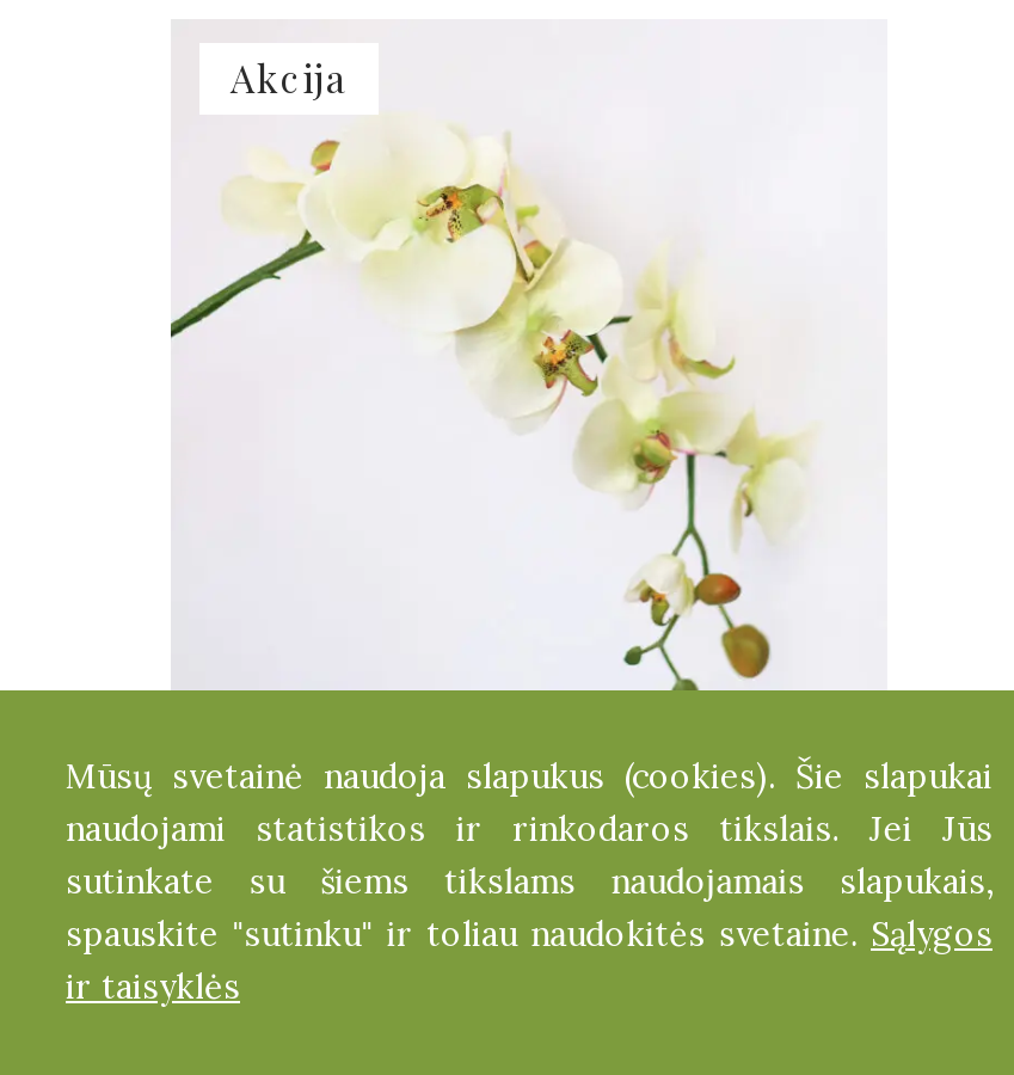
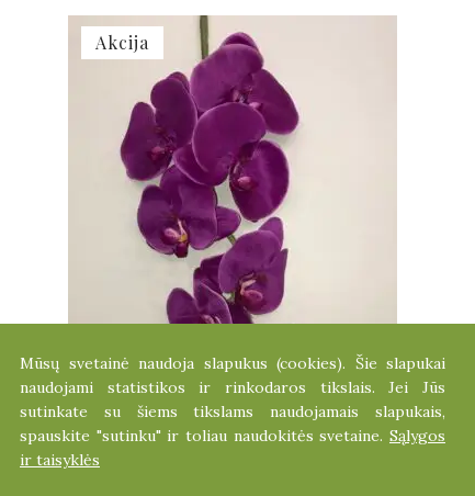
[168,20,885,692] [image] -> [69,14,397,325] [image]

